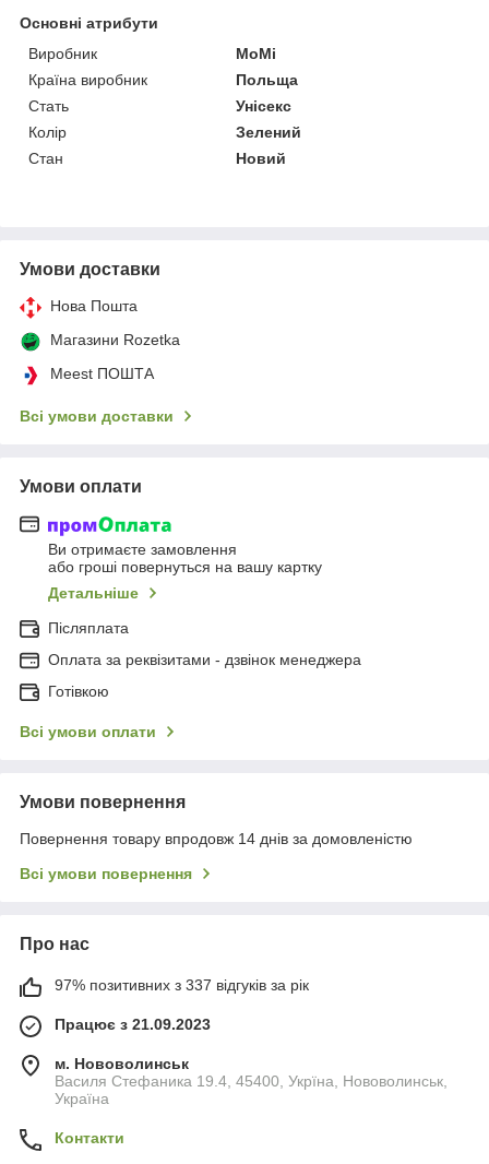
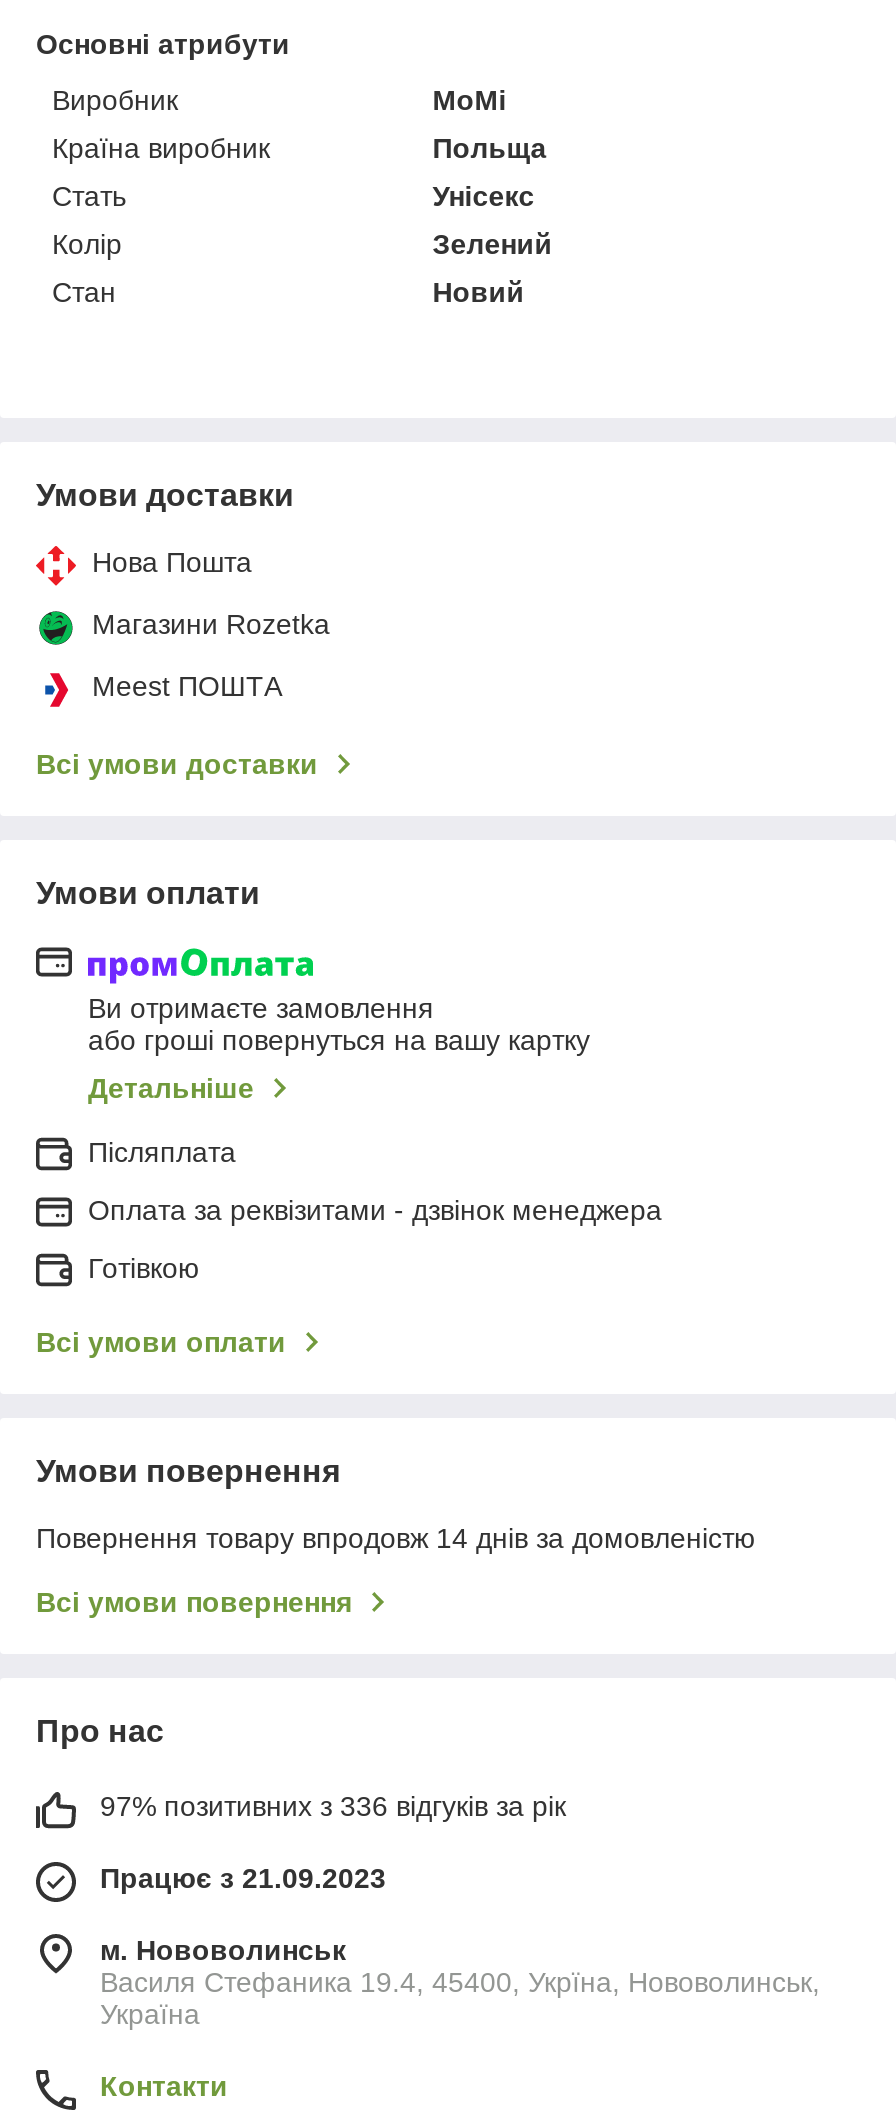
[55,976,309,994] 97% позитивних з 337 відгуків за рік -> [100,1790,566,1822] 97% позитивних з 336 відгуків за рік

